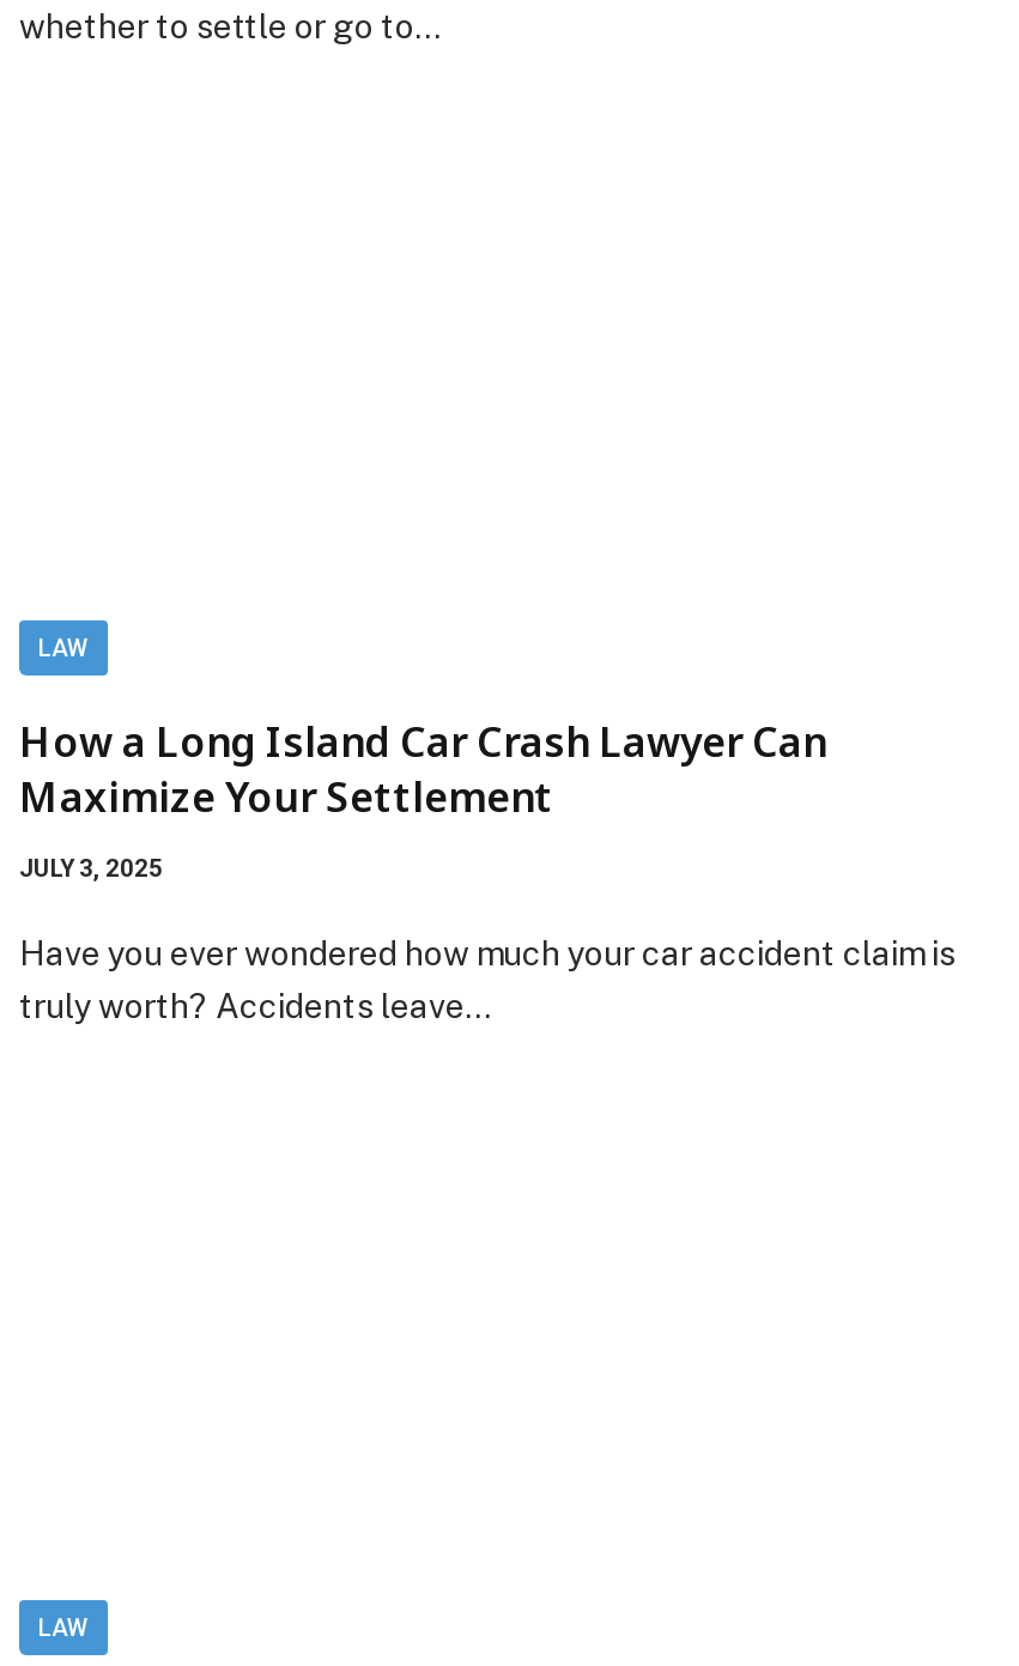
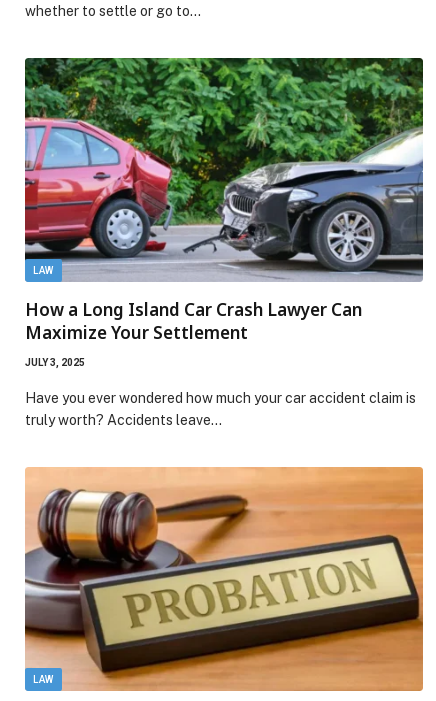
none -> [24,57,424,282] [image]
none -> [24,466,424,692] [image]

